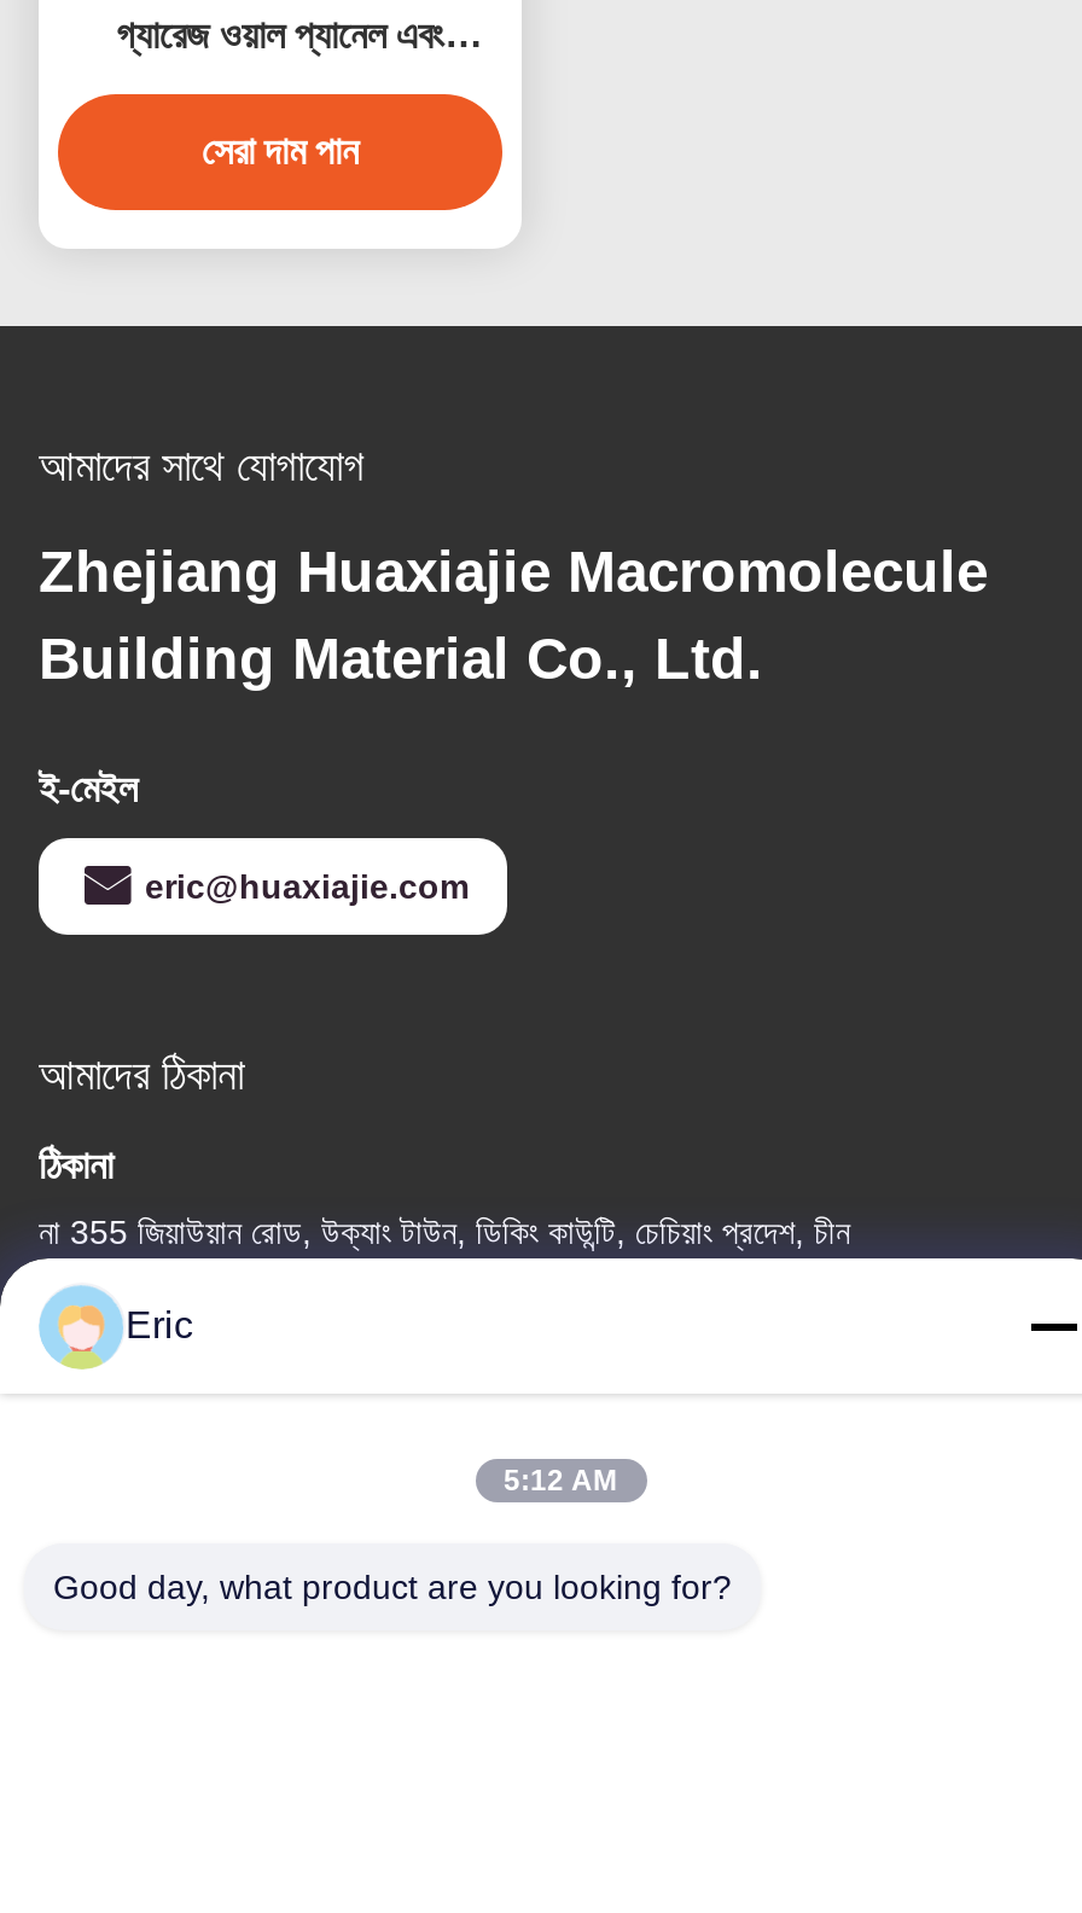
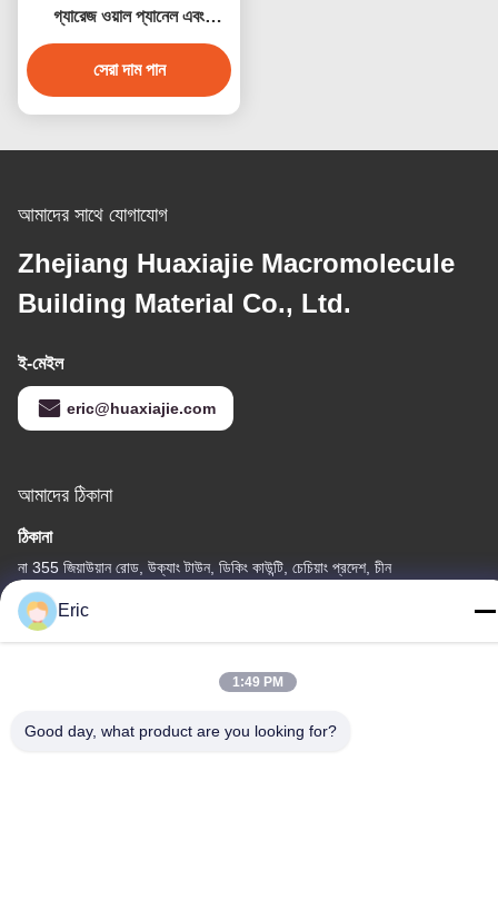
[504,1464,617,1498] 5:12 AM -> [232,674,283,690] 1:49 PM

